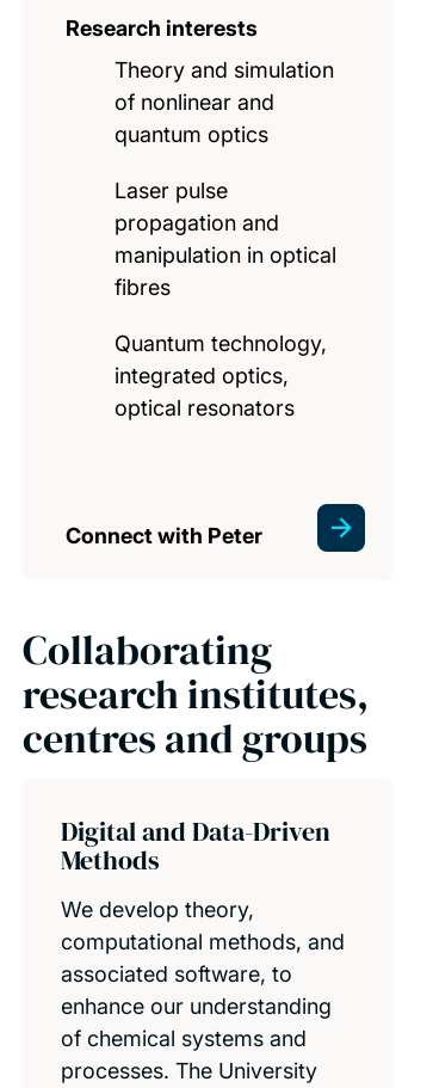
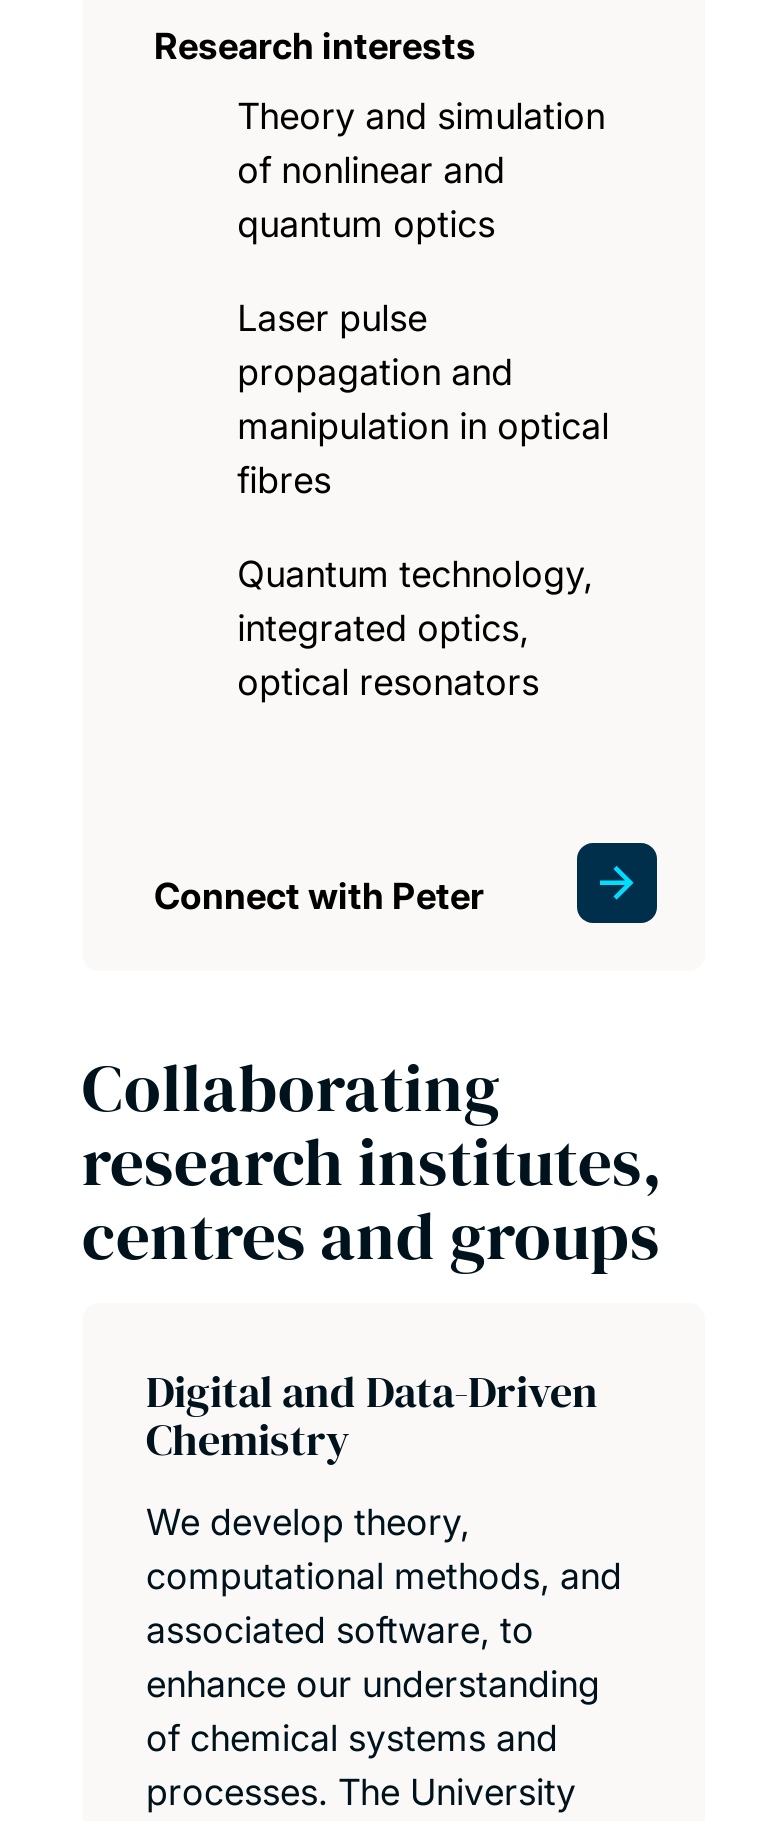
[60,842,159,878] Methods -> [146,1409,350,1469] Chemistry

